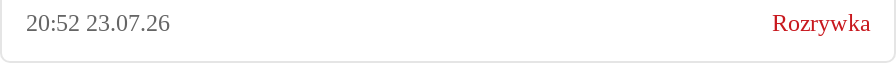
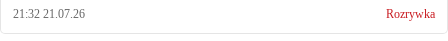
[26,10,170,38] 20:52 23.07.26 -> [13,7,85,21] 21:32 21.07.26

